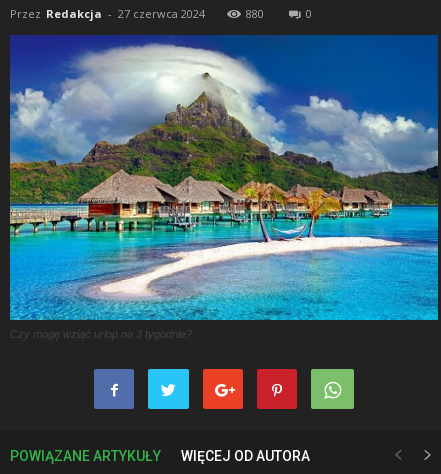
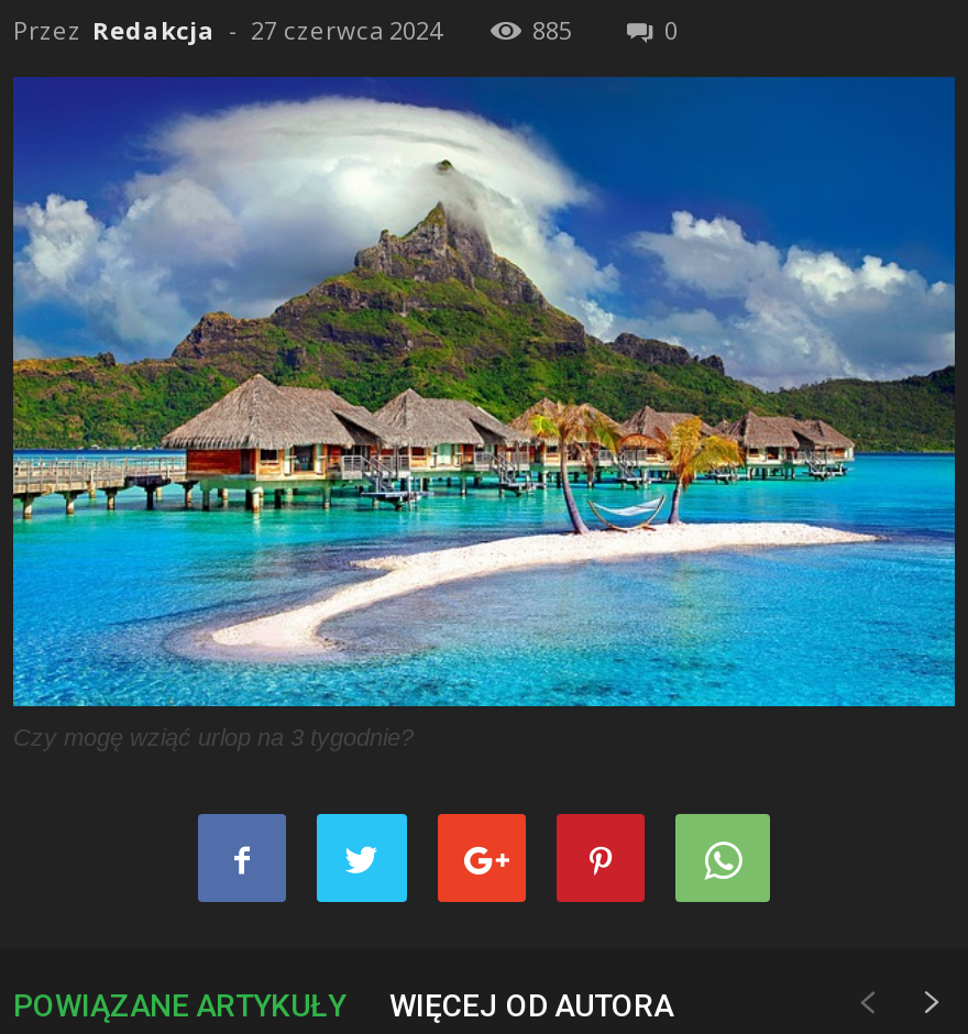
[246,6,264,21] 880 -> [532,13,572,46] 885

